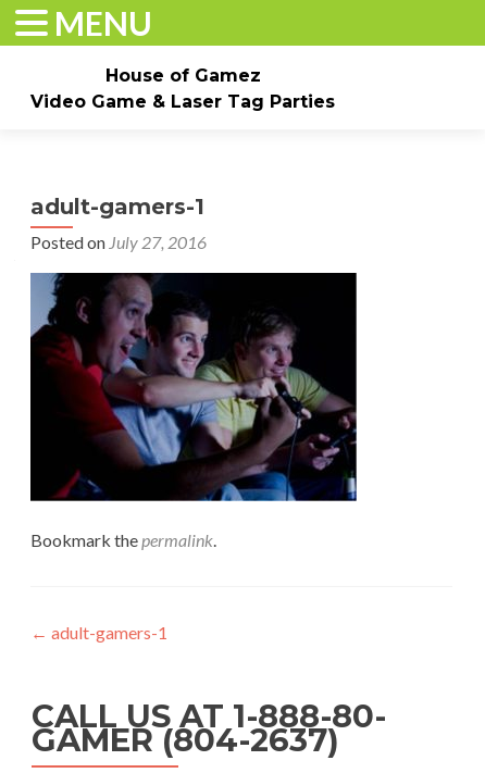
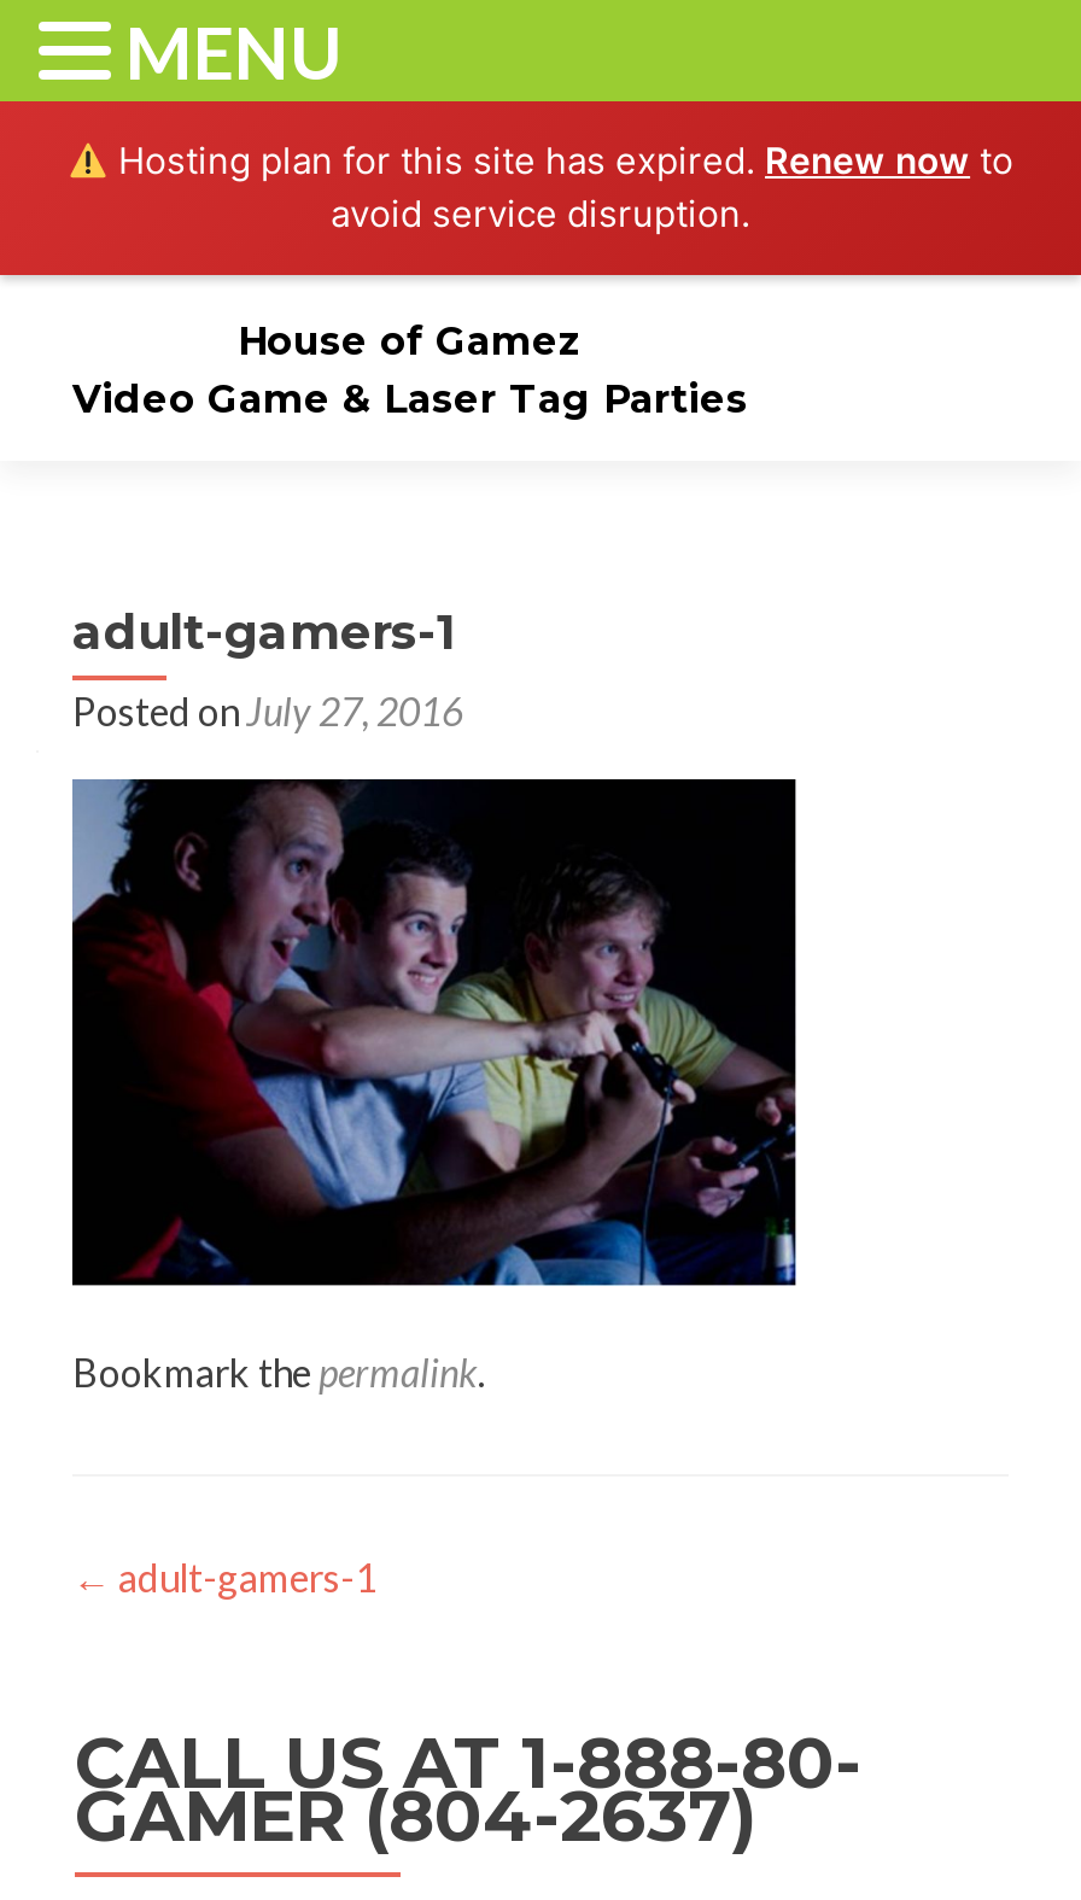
none -> [7,99,1074,277] [image] | Hosting plan for this site has expired. Renew now to | avoid service disruption.

